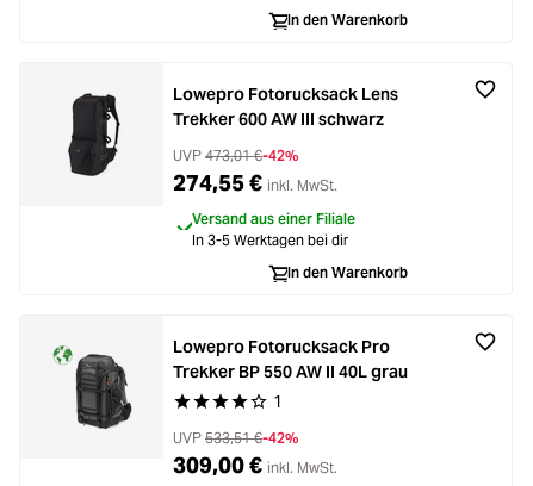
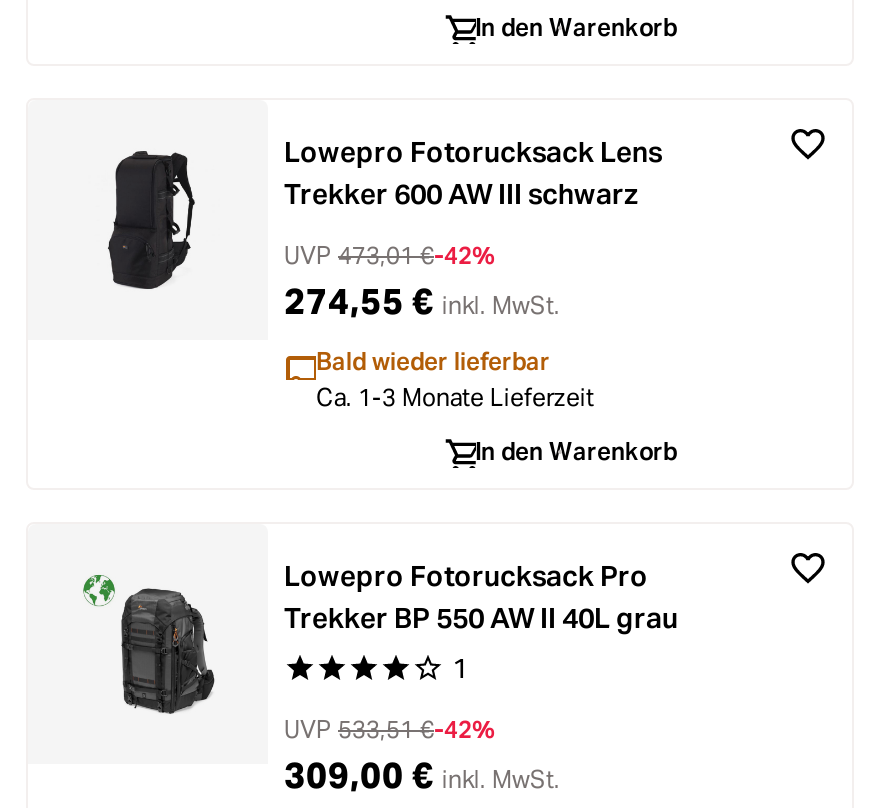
[192,210,355,249] Versand aus einer Filiale | In 3-5 Werktagen bei dir -> [316,346,594,412] Bald wieder lieferbar | Ca. 1-3 Monate Lieferzeit

